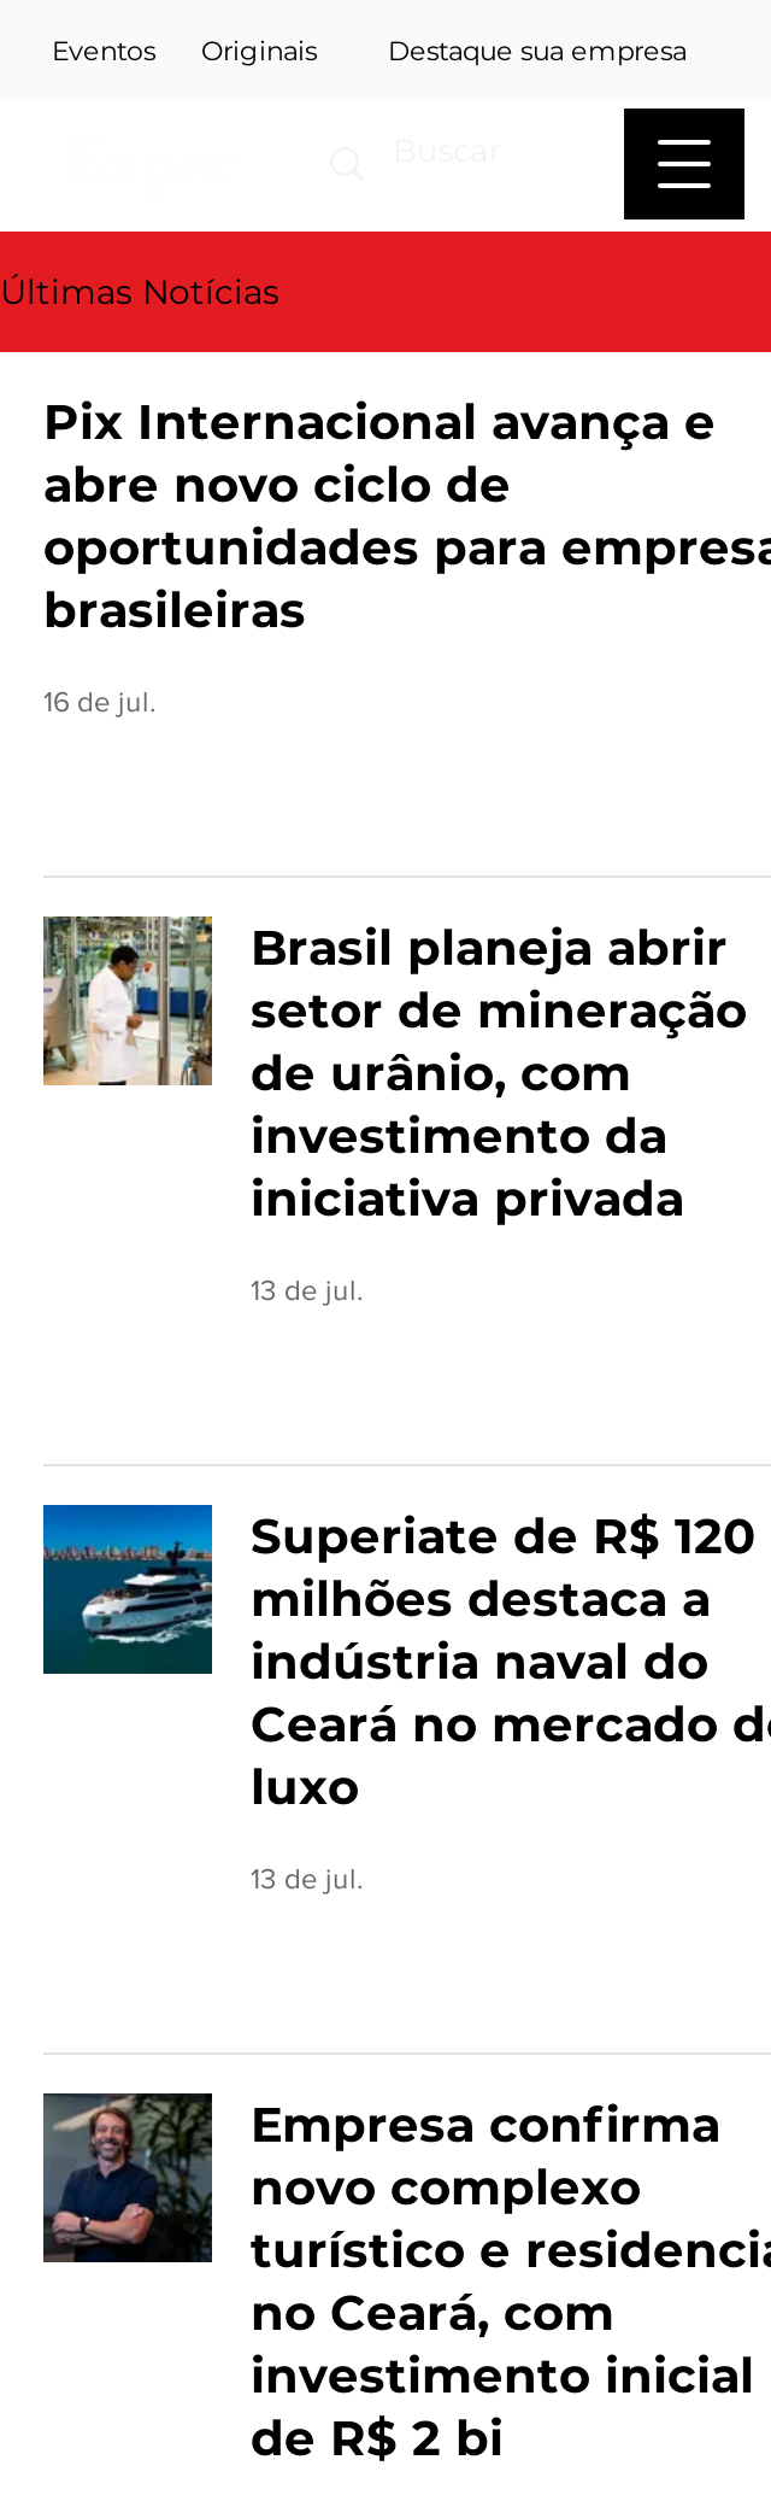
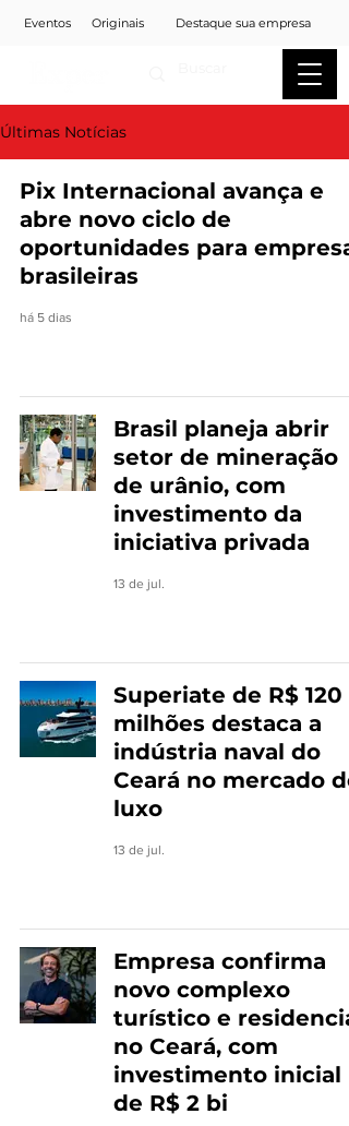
[43,685,157,719] 16 de jul. -> [20,310,72,325] há 5 dias

